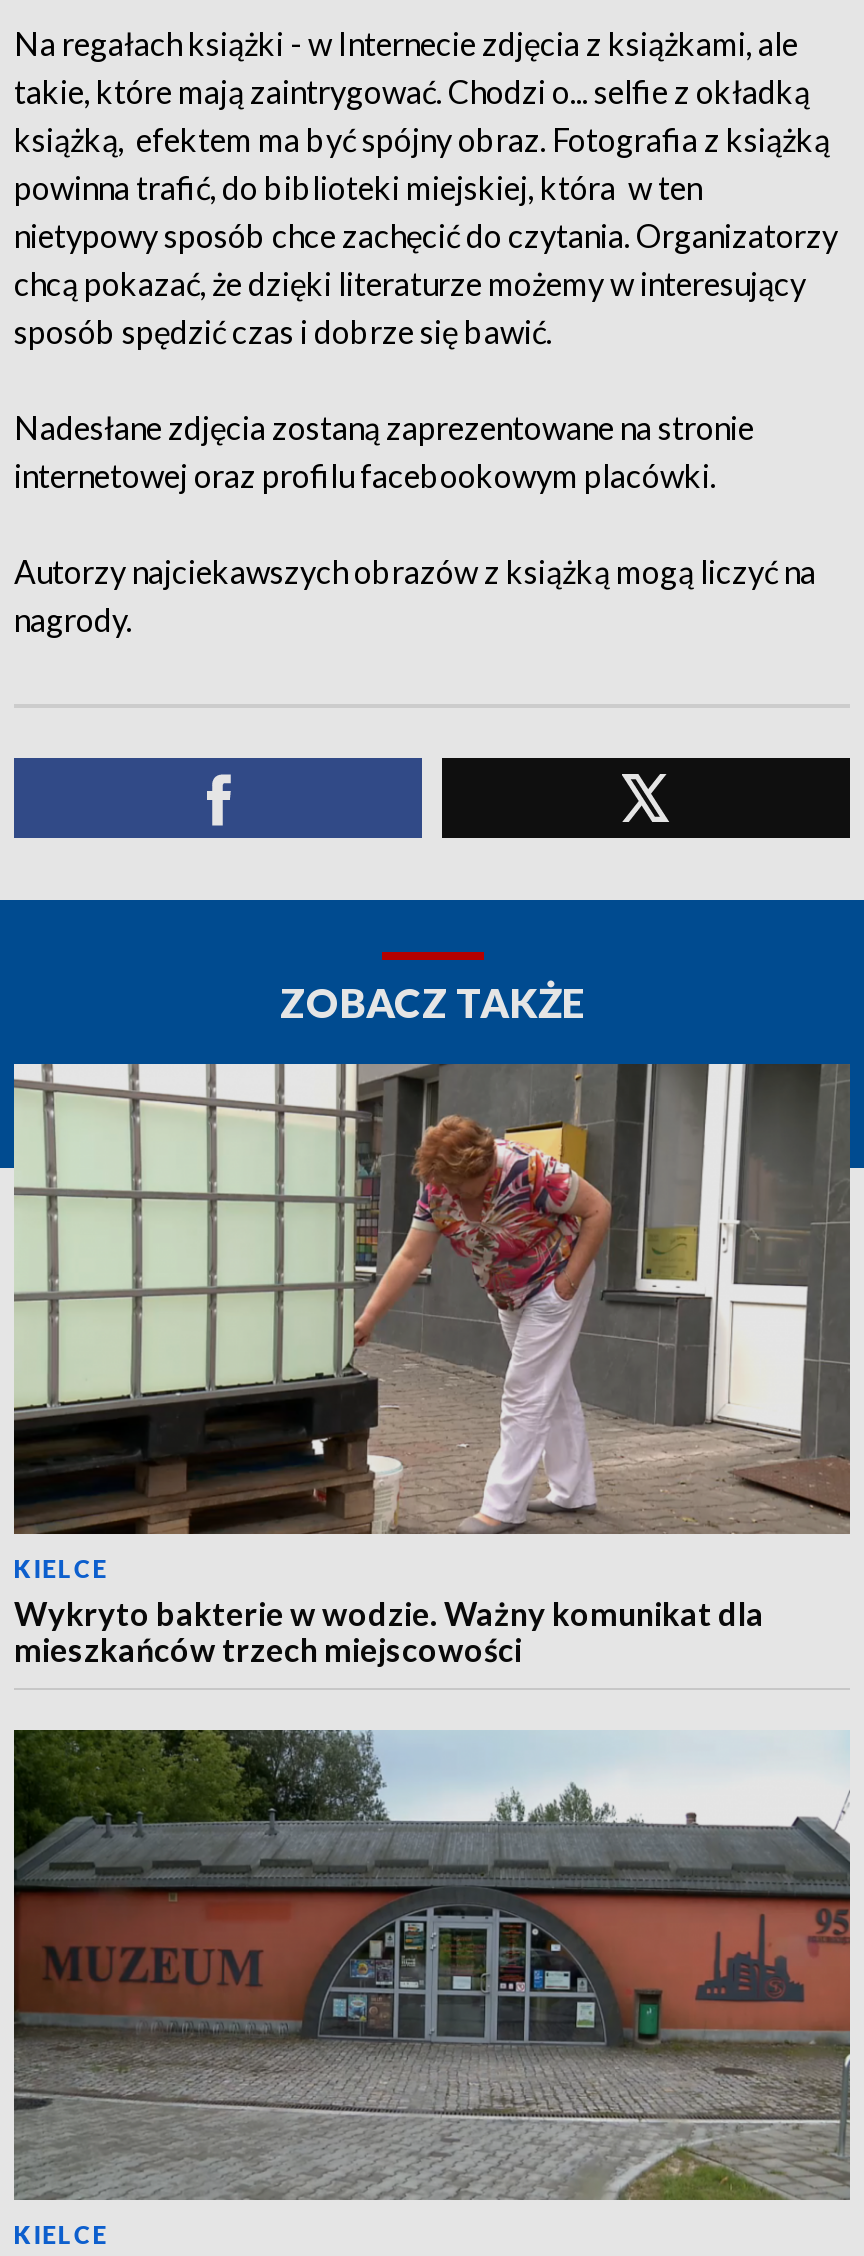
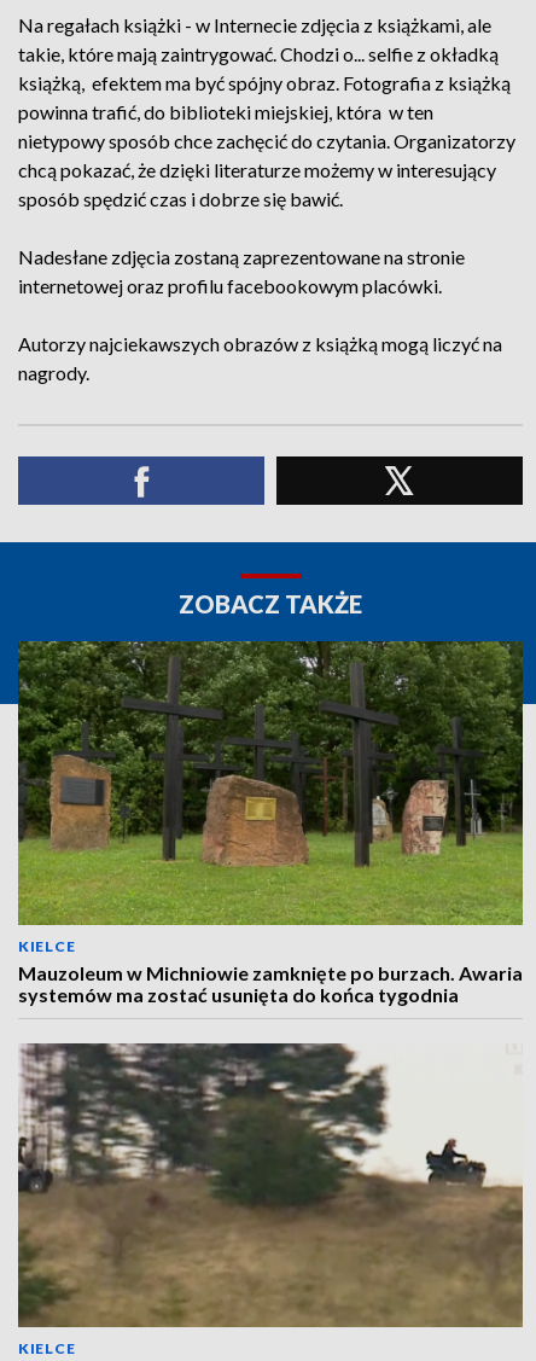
[12,1062,852,1668] [image] | Wykryto bakterie w wodzie. Ważny komunikat dla | mieszkańców trzech miejscowości -> [17,640,524,1006] [image] | Mauzoleum w Michniowie zamknięte po burzach. Awaria | systemów ma zostać usunięta do końca tygodnia
[12,1728,852,2200] [image] -> [17,1042,523,1327] [image]

